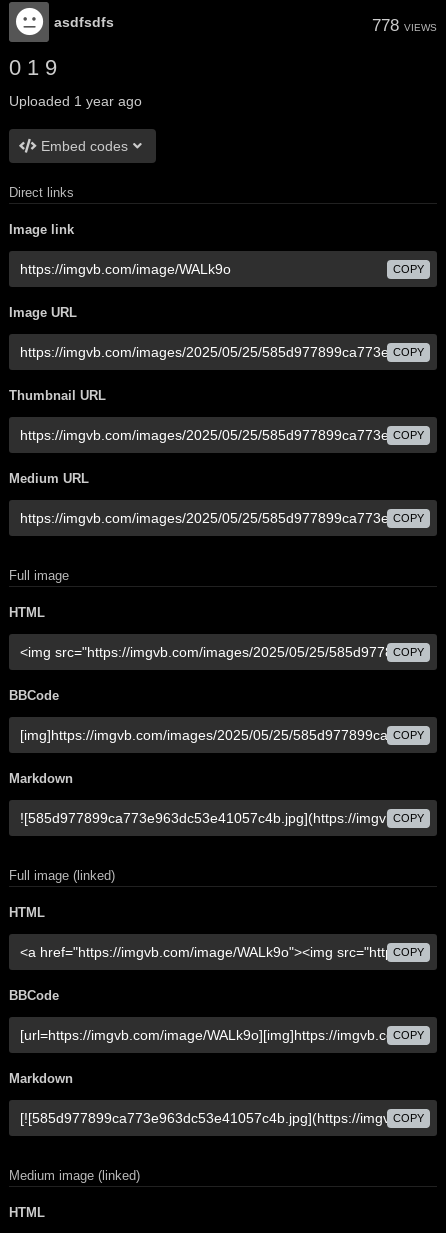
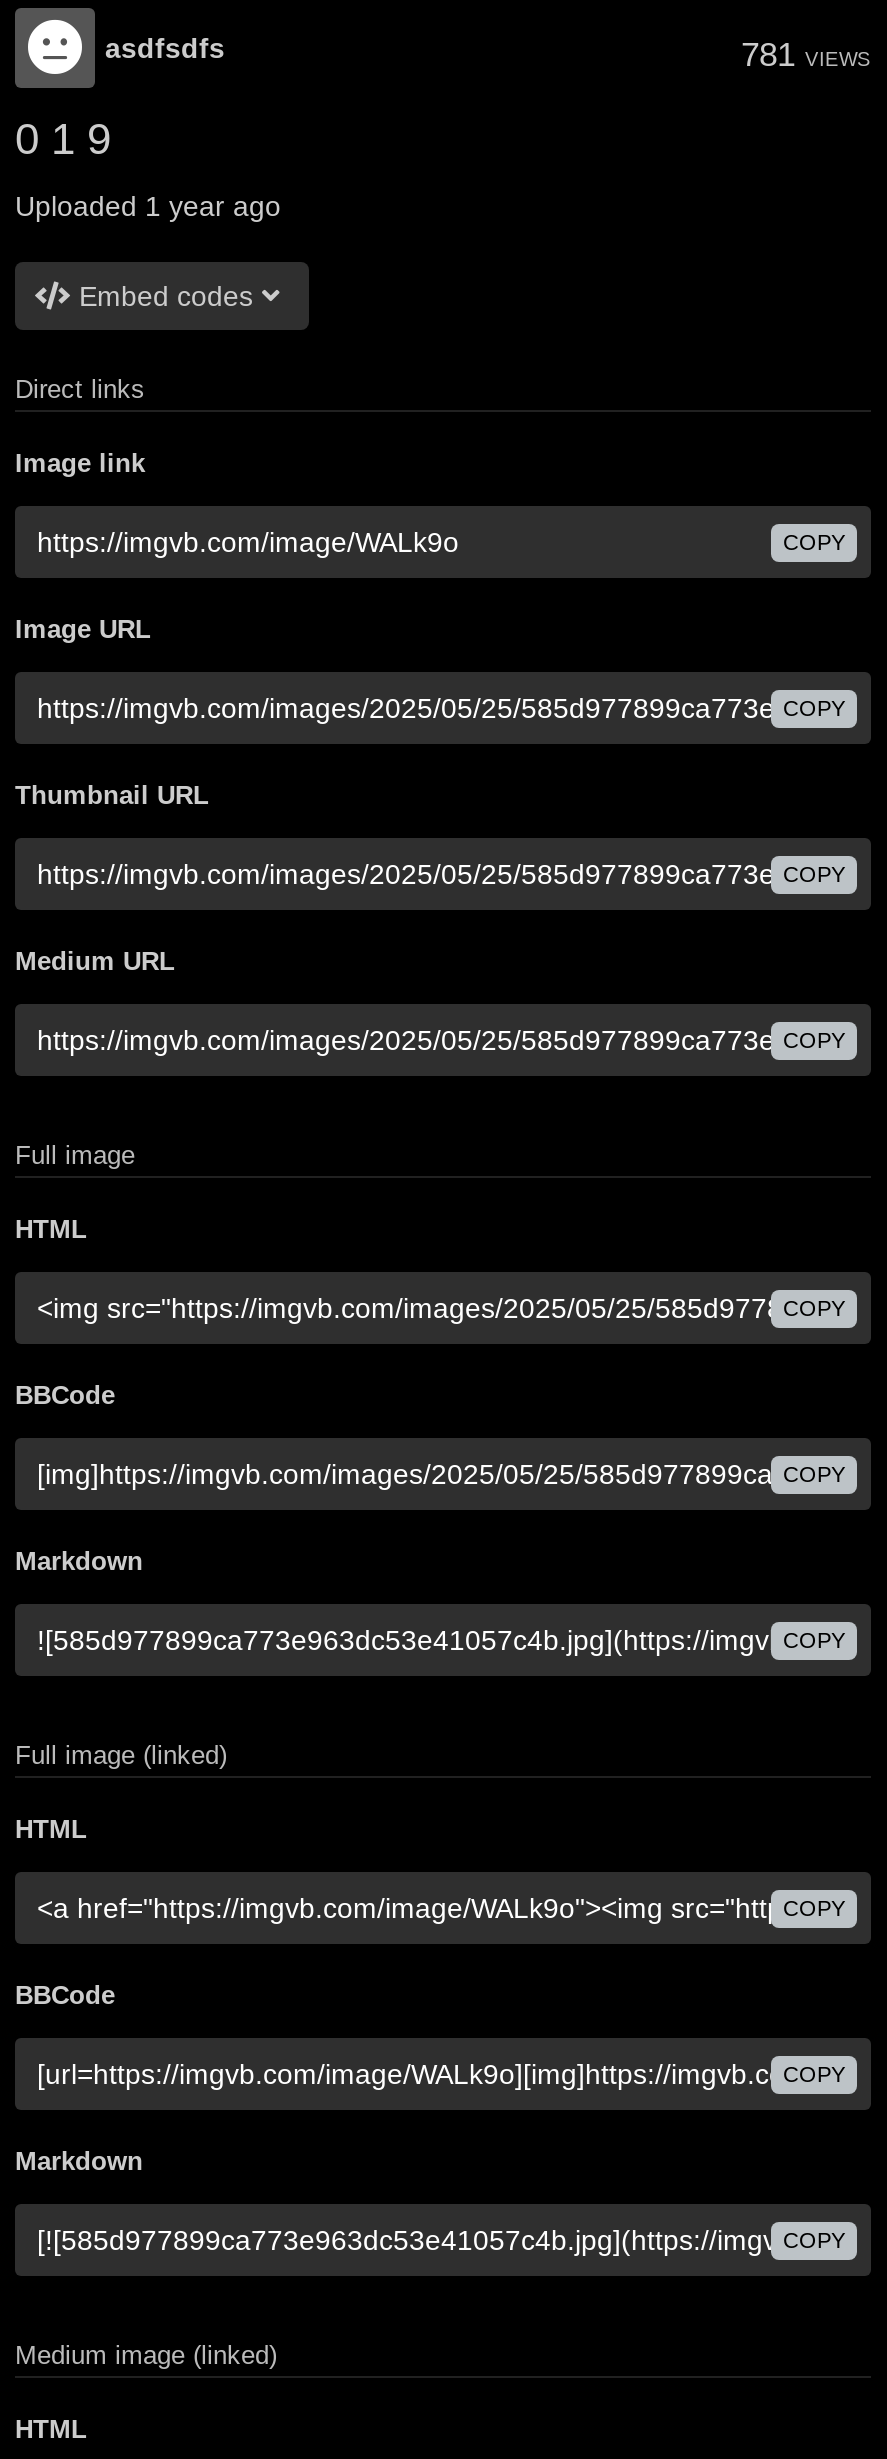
[372,16,437,35] 778 VIEWS -> [741,36,871,74] 781 VIEWS

